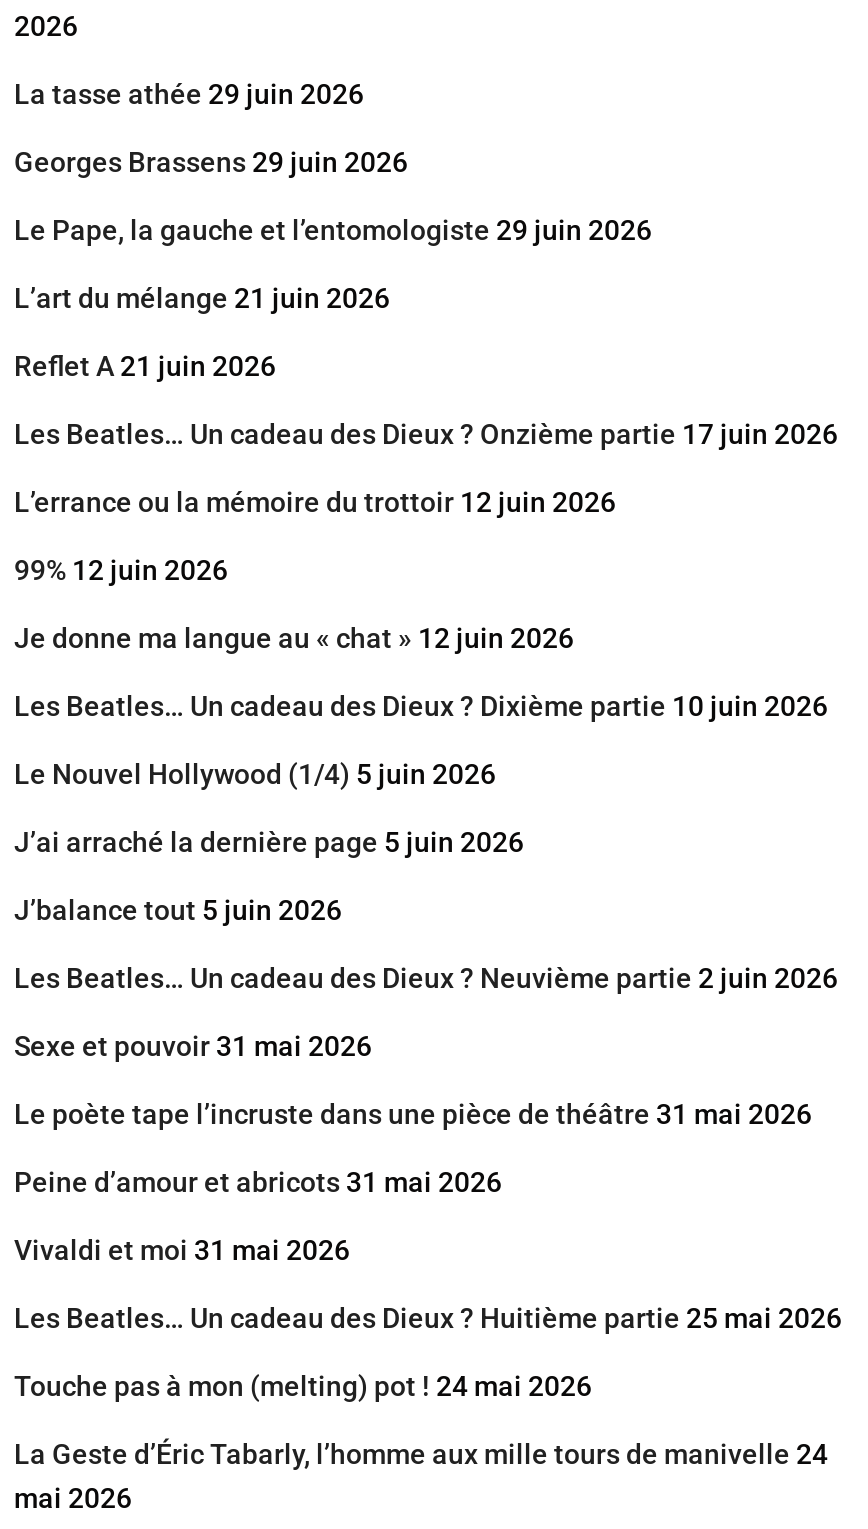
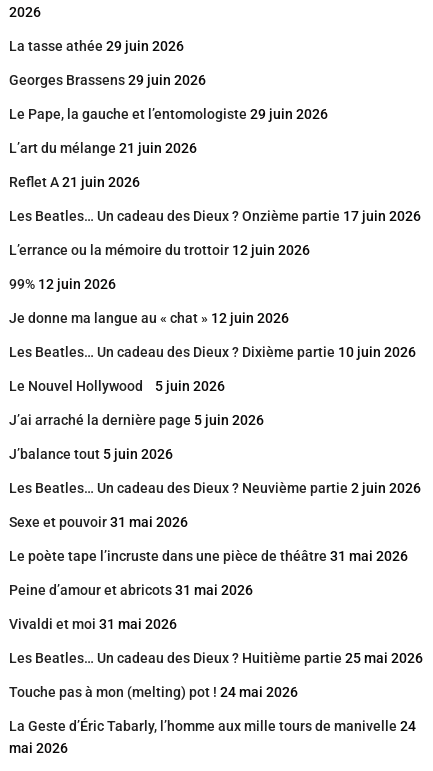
[14,757,496,789] Le Nouvel Hollywood (1/4) 5 juin 2026 -> [9,378,225,394] Le Nouvel Hollywood 5 juin 2026

